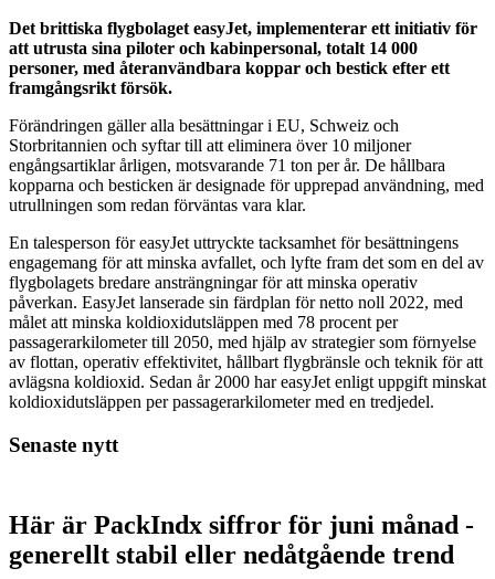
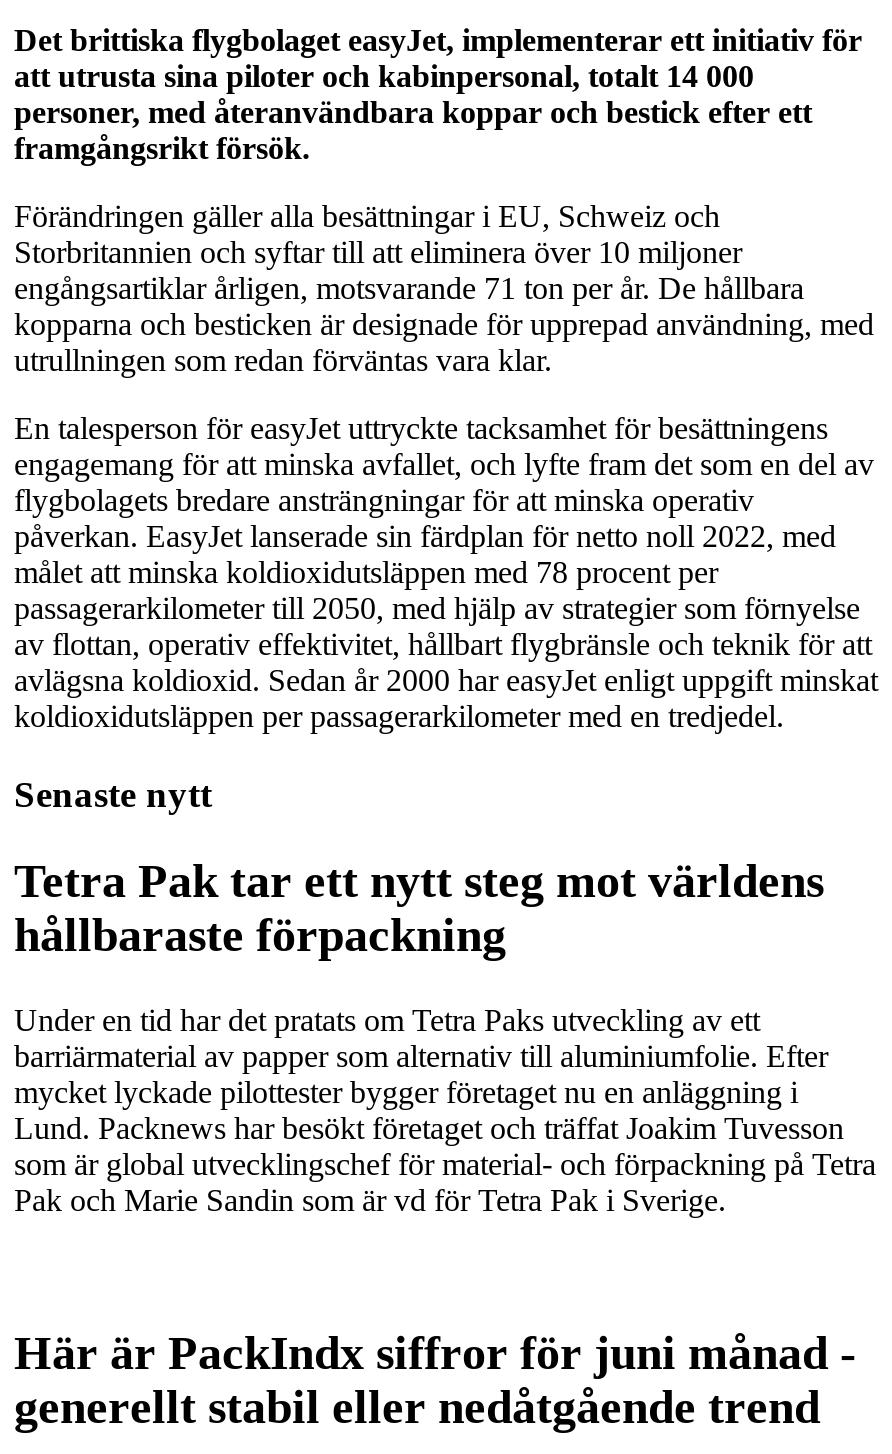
none -> [14,856,876,1218] Tetra Pak tar ett nytt steg mot världens | hållbaraste förpackning | Under en tid har det pratats om Tetra Paks utveckling av ett | barriärmaterial av papper som alternativ till aluminiumfolie. Efter | mycket lyckade pilottester bygger företaget nu en anläggning i | Lund. Packnews har besökt företaget och träffat Joakim Tuvesson | som är global utvecklingschef för material- och förpackning på Tetra | Pak och Marie Sandin som är vd för Tetra Pak i Sverige.

